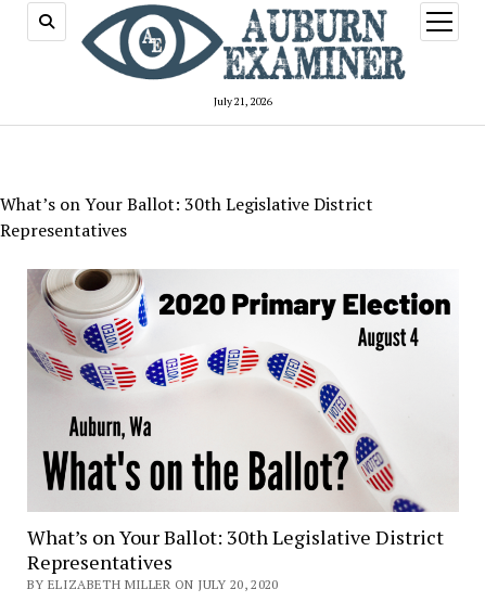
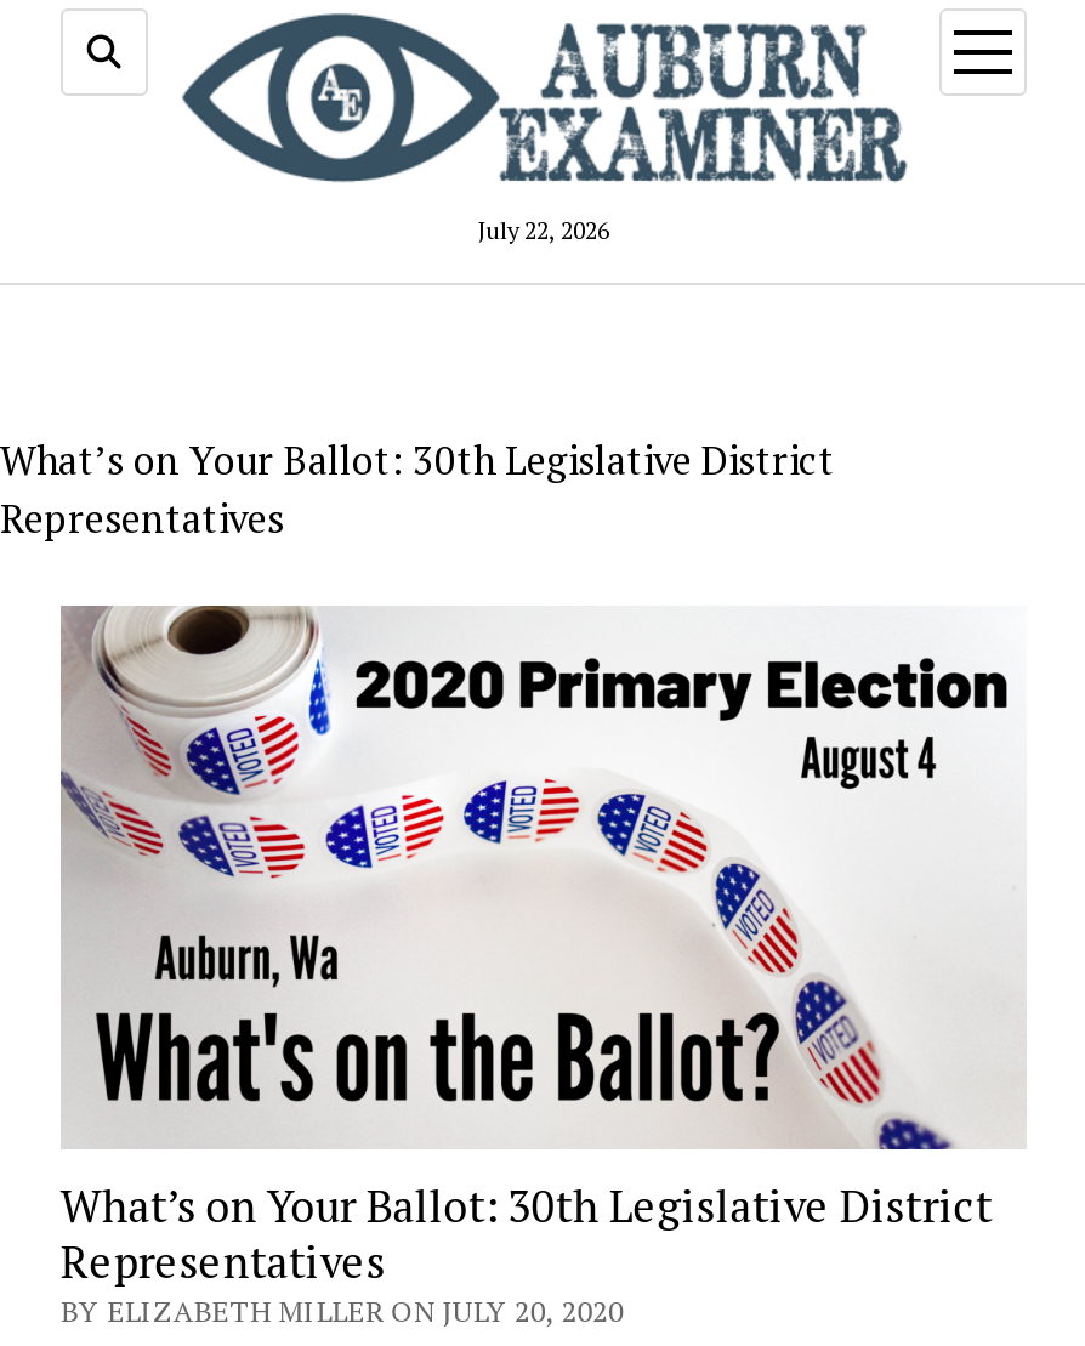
[214,94,272,108] July 21, 2026 -> [478,214,609,245] July 22, 2026

